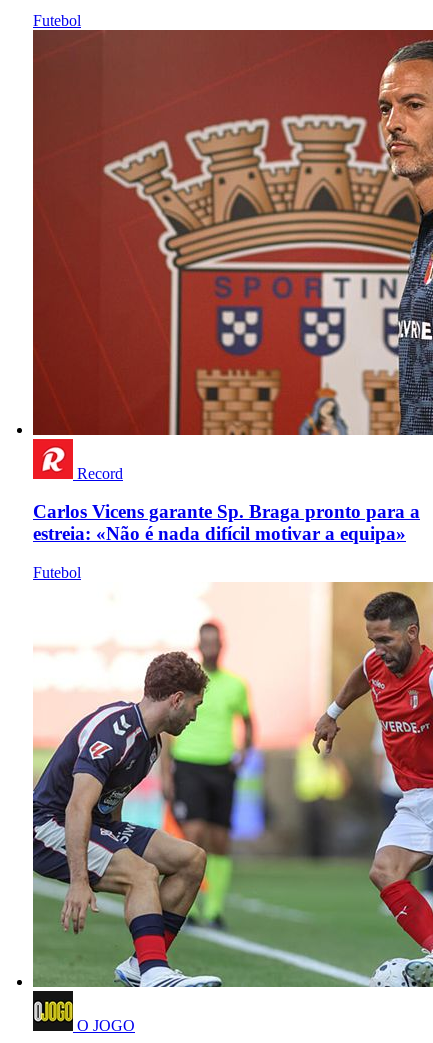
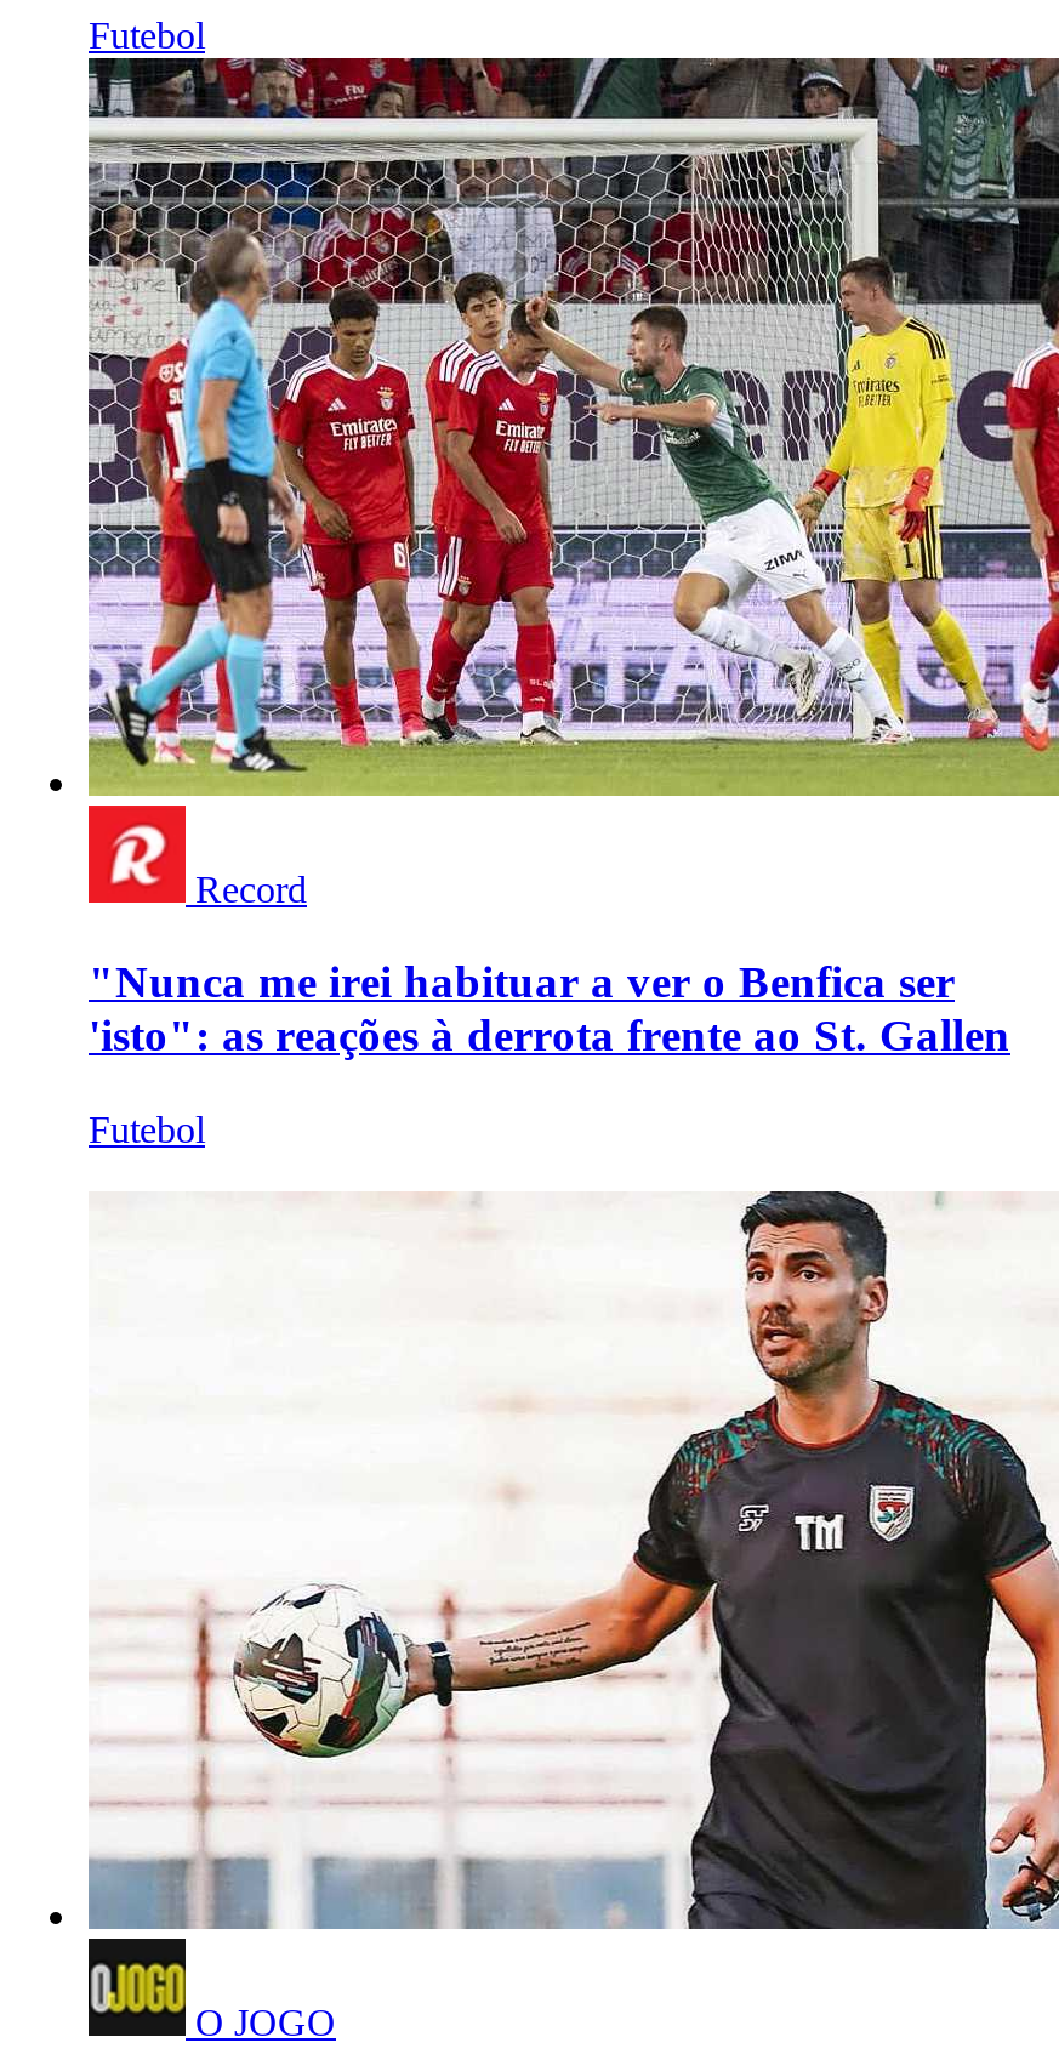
[32,29,430,436] [image] -> [86,56,1052,798] [image]
[33,501,420,544] Carlos Vicens garante Sp. Braga pronto para a | estreia: «Não é nada difícil motivar a equipa» -> [89,957,1010,1061] "Nunca me irei habituar a ver o Benfica ser | 'isto": as reações à derrota frente ao St. Gallen
[32,581,430,988] [image] -> [89,1153,1052,1931] [image]

